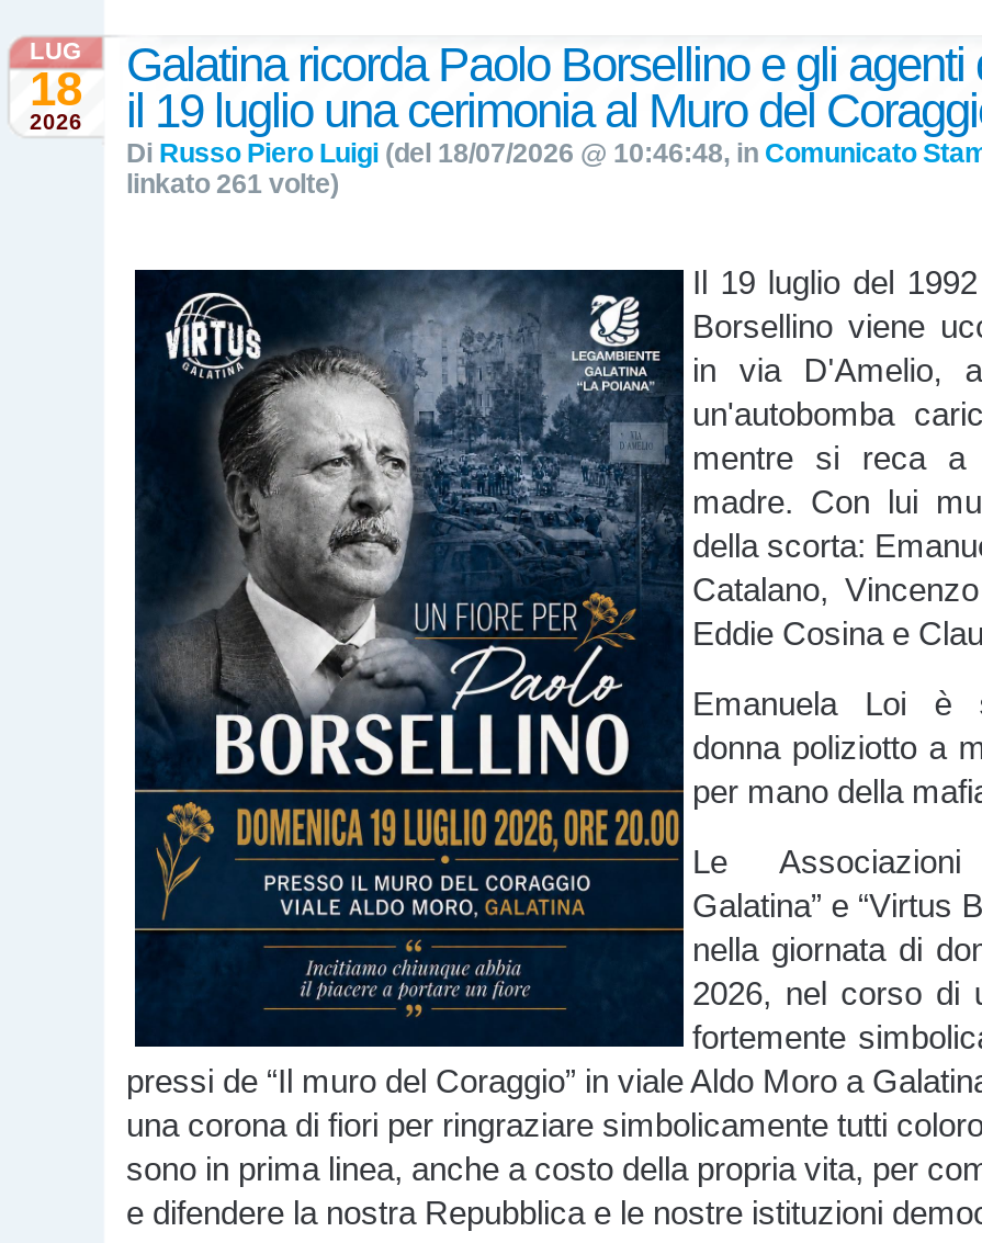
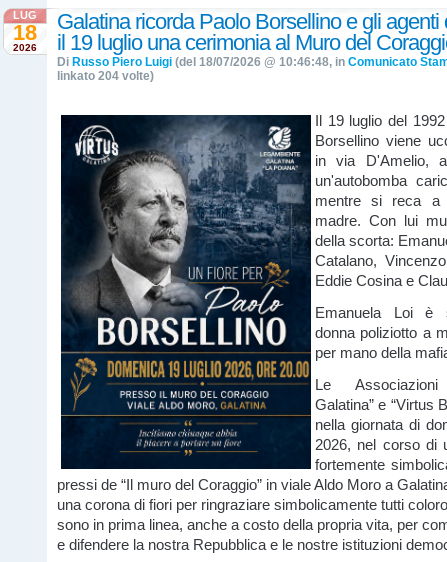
[126,169,339,200] linkato 261 volte) -> [57,69,154,83] linkato 204 volte)

